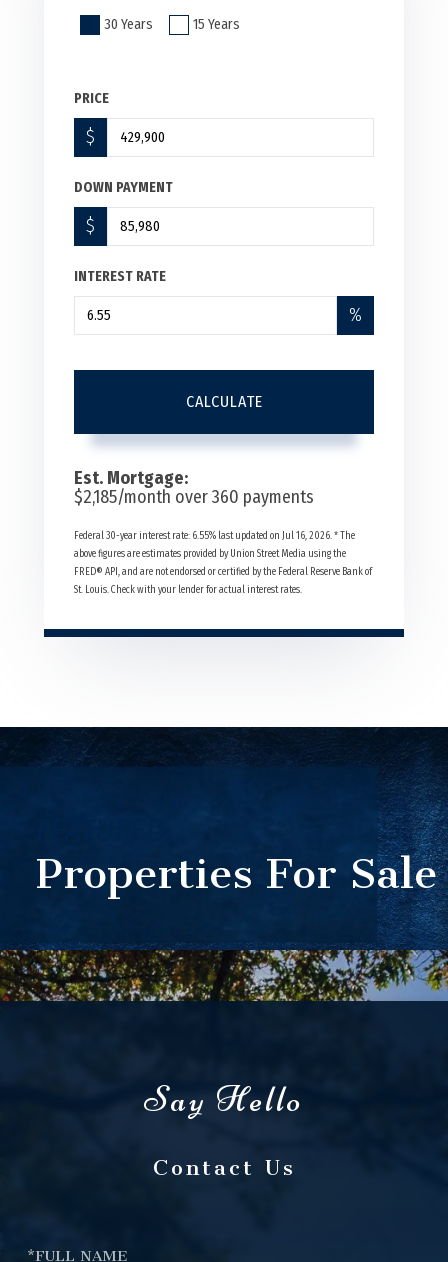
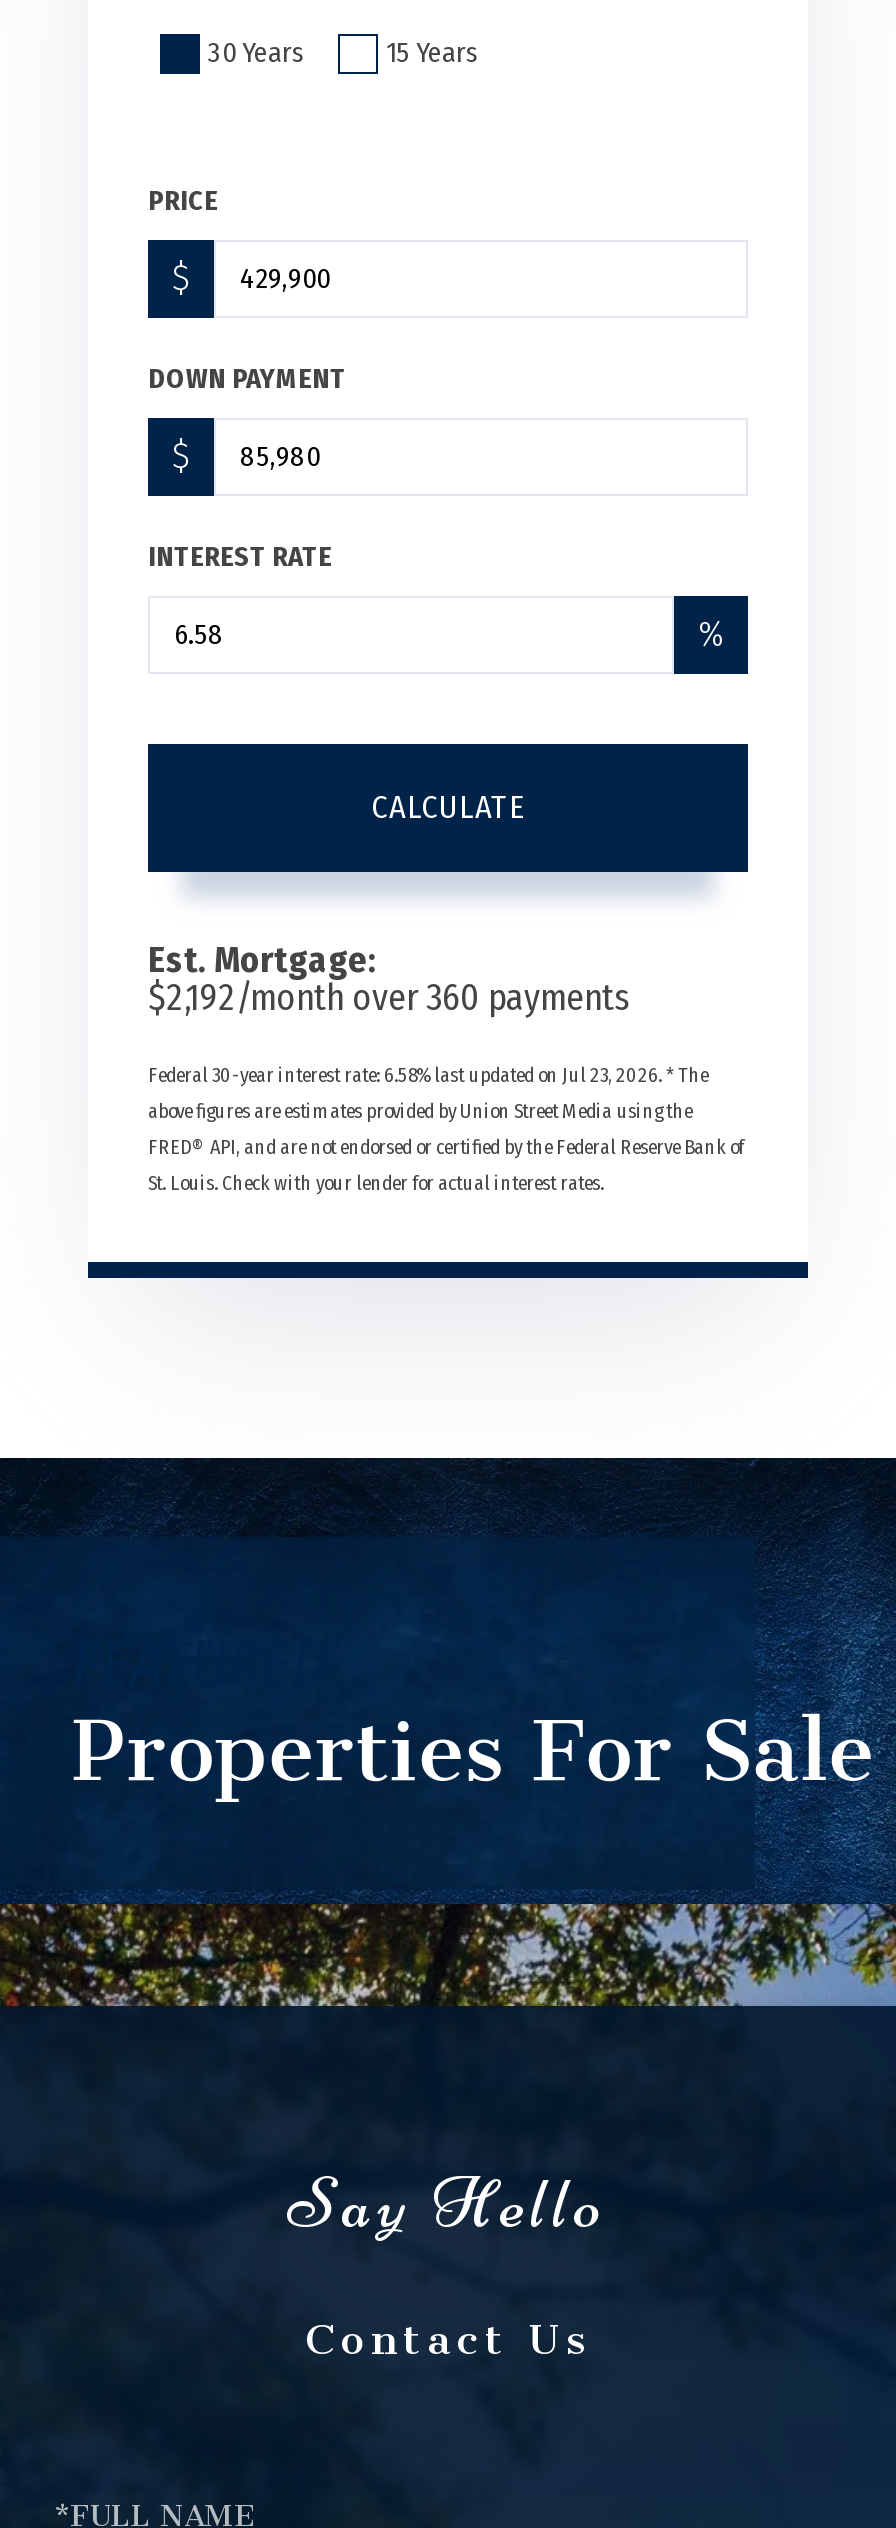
[74,486,314,508] $2,185/month over 360 payments -> [148,975,630,1019] $2,192/month over 360 payments
[74,530,355,542] Federal 30-year interest rate: 6.55% last updated on Jul 16, 2026. * The -> [148,1063,708,1087] Federal 30-year interest rate: 6.58% last updated on Jul 23, 2026. * The

